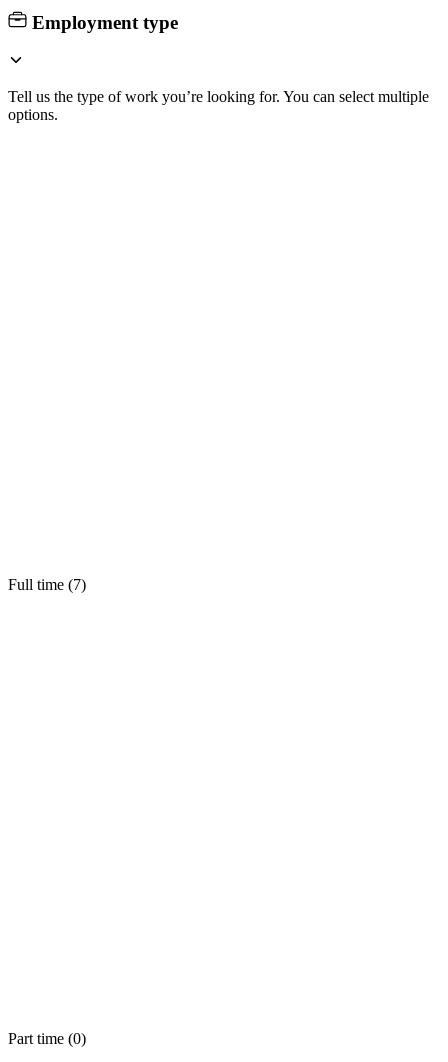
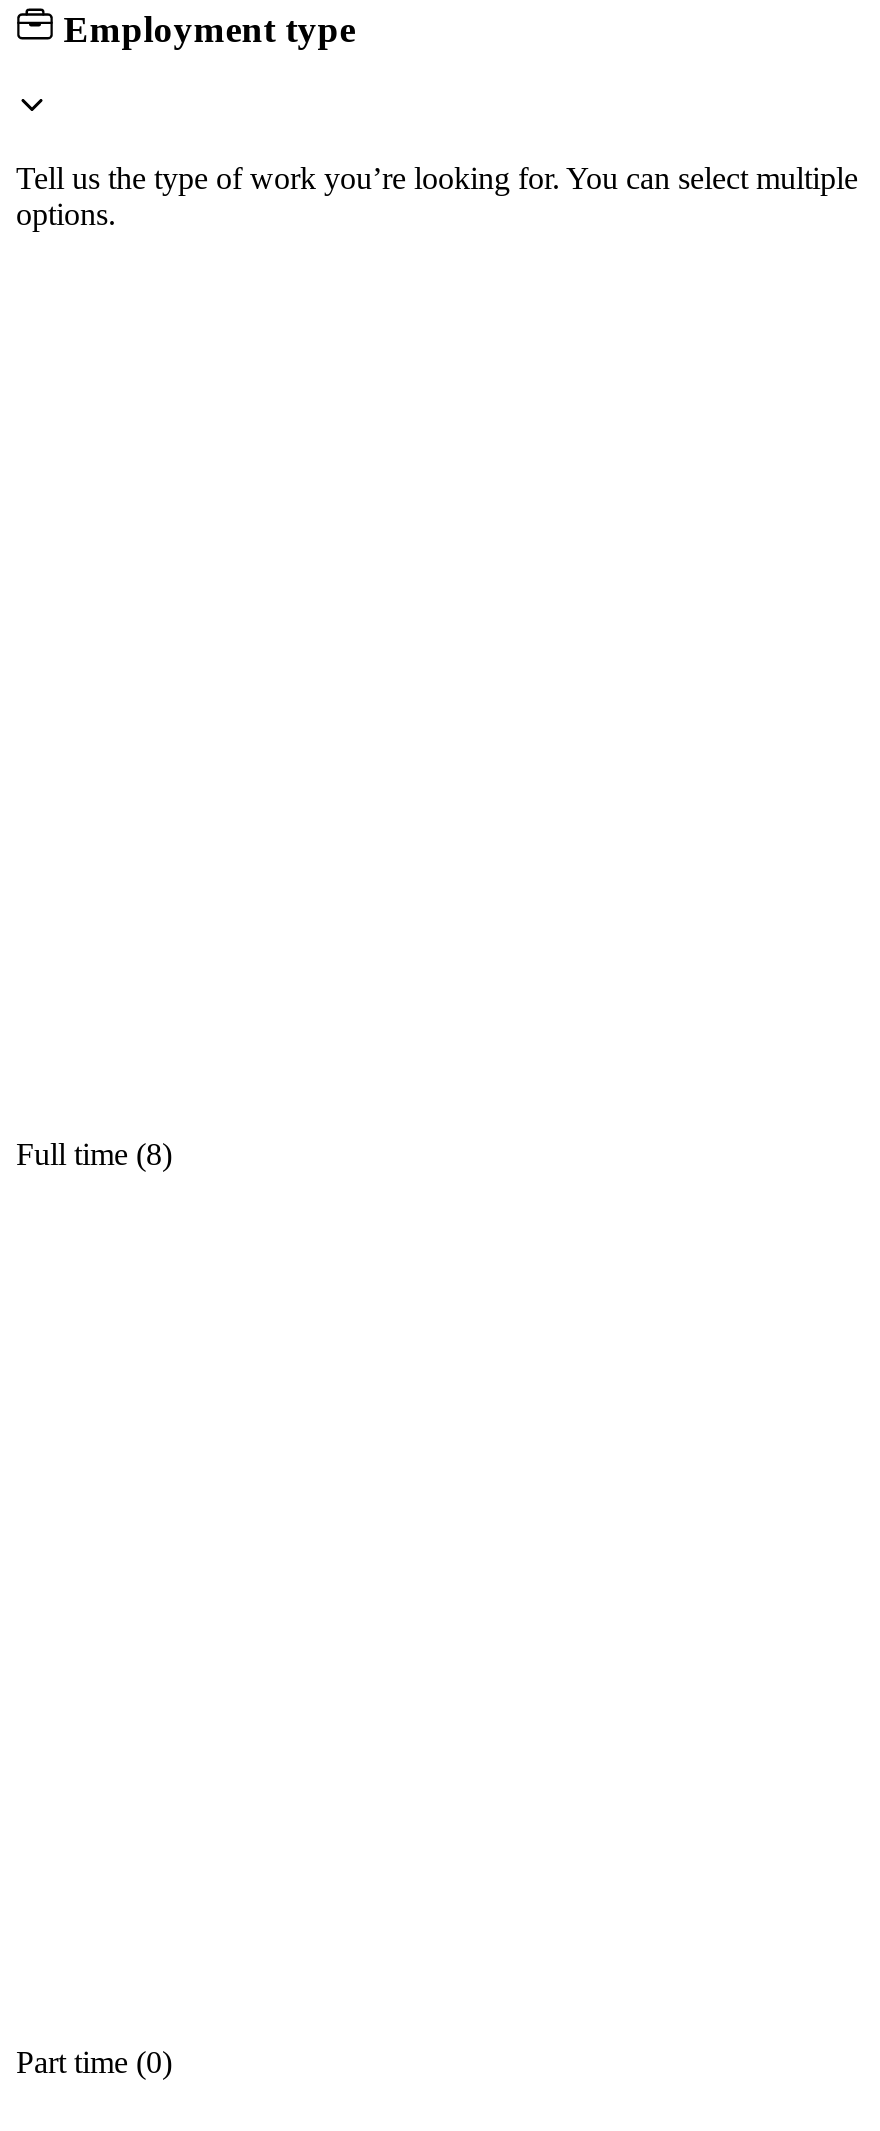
[8,576,86,593] Full time (7) -> [16,1138,172,1172] Full time (8)

